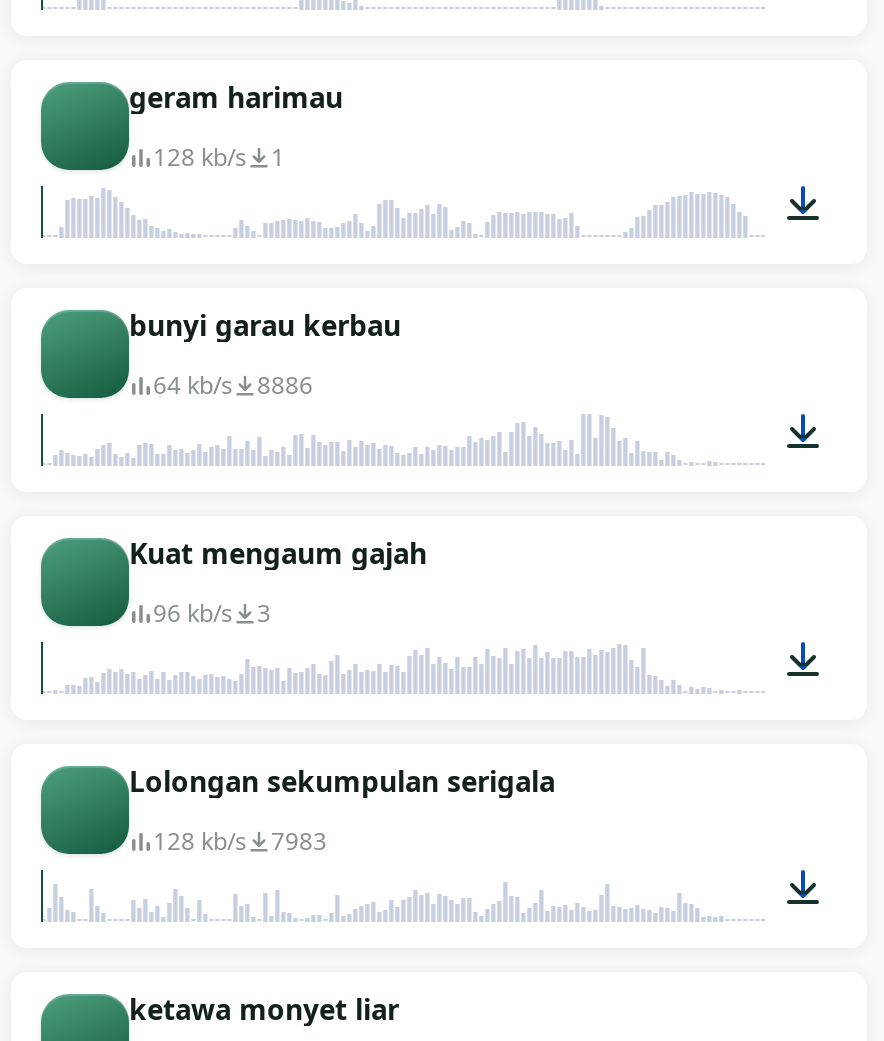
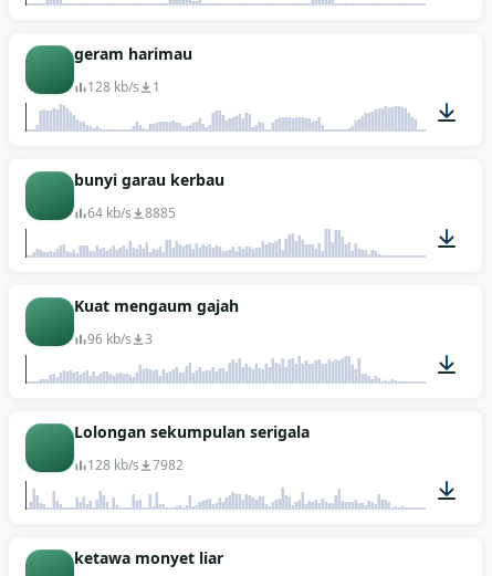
[153,368,313,402] 64 kb/s 8886 -> [87,203,176,222] 64 kb/s 8885
[153,824,327,858] 128 kb/s 7983 -> [87,455,184,474] 128 kb/s 7982

